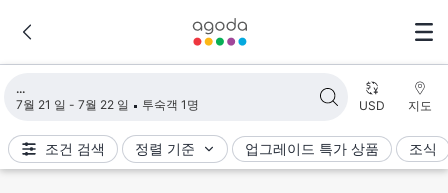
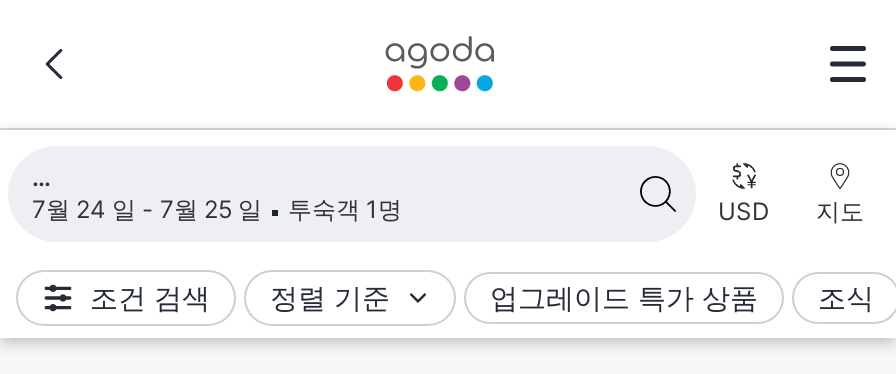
[16,97,199,112] 7월 21 일 - 7월 22 일 투숙객 1명 -> [32,194,402,224] 7월 24 일 - 7월 25 일 투숙객 1명

